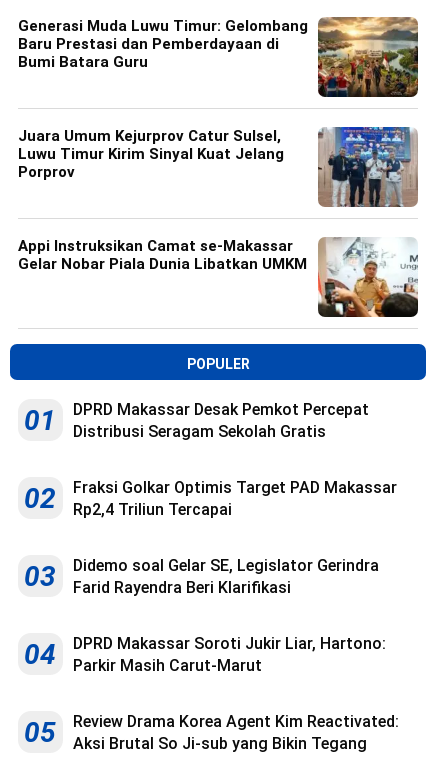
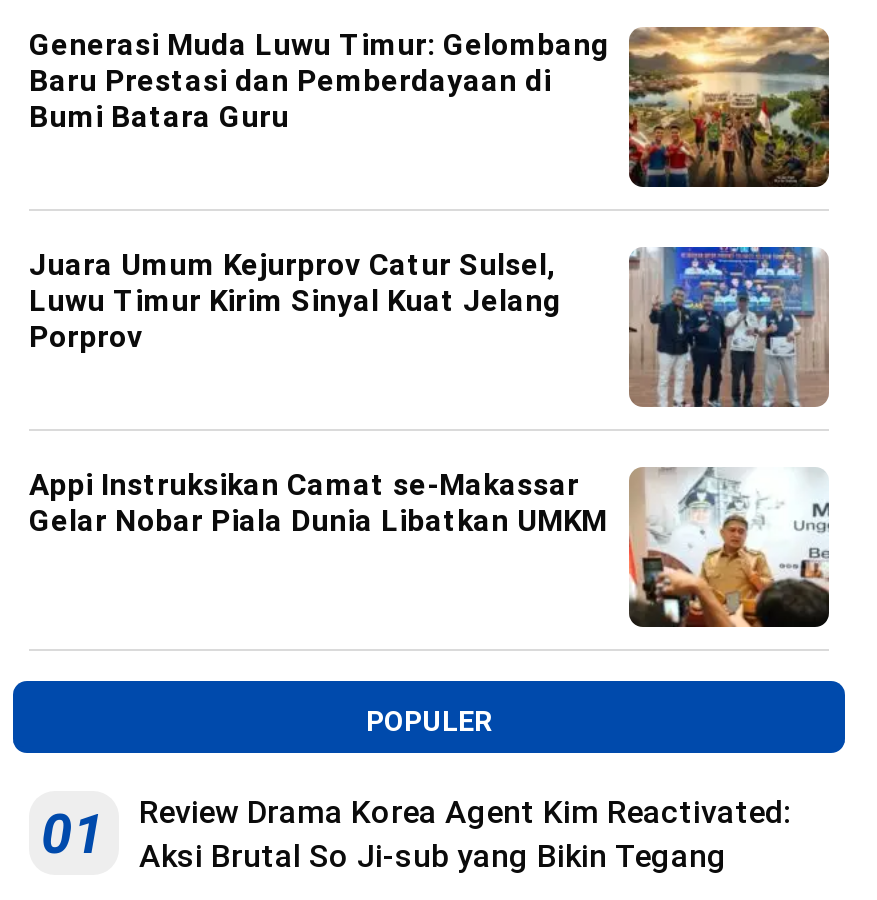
[24,400,397,749] DPRD Makassar Desak Pemkot Percepat | Distribusi Seragam Sekolah Gratis | 02 | Fraksi Golkar Optimis Target PAD Makassar | Rp2,4 Triliun Tercapai | 03 | Didemo soal Gelar SE, Legislator Gerindra | Farid Rayendra Beri Klarifikasi | 04 | DPRD Makassar Soroti Jukir Liar, Hartono: | Parkir Masih Carut-Marut | 05 -> none

